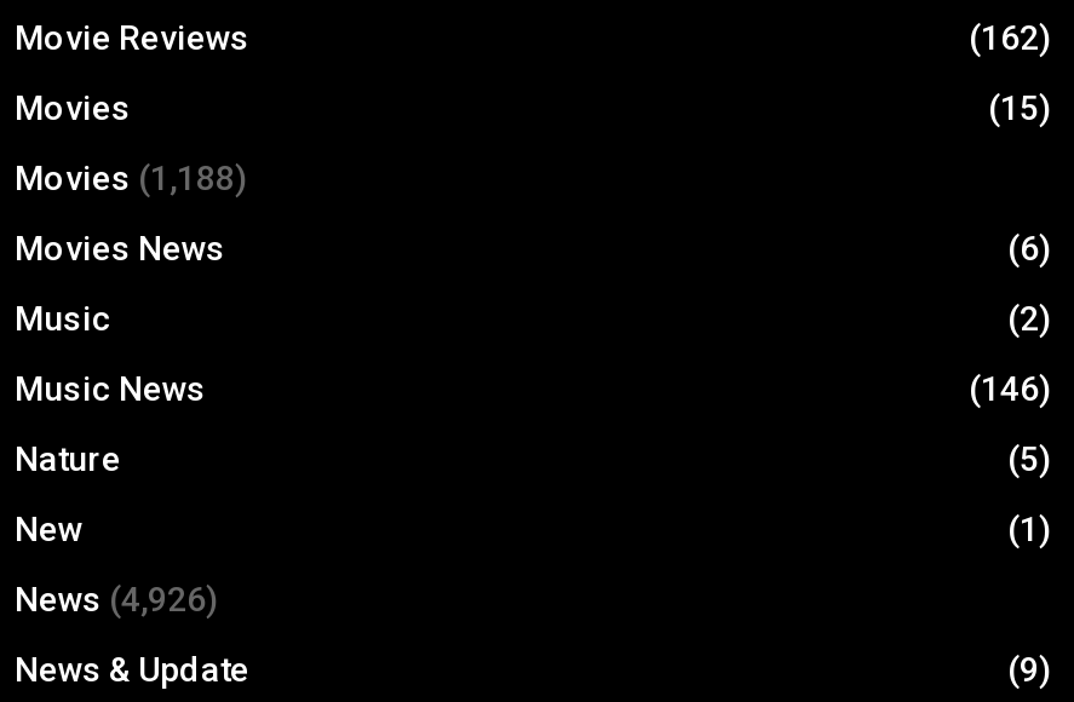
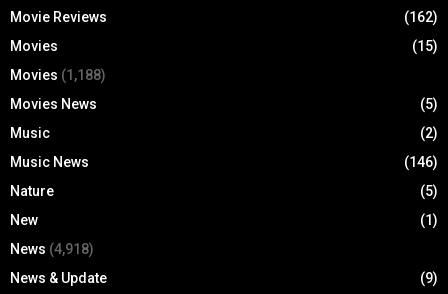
[1007,229,1051,268] (6) -> [420,96,438,112] (5)
[15,580,218,619] News (4,926) -> [10,241,94,257] News (4,918)

